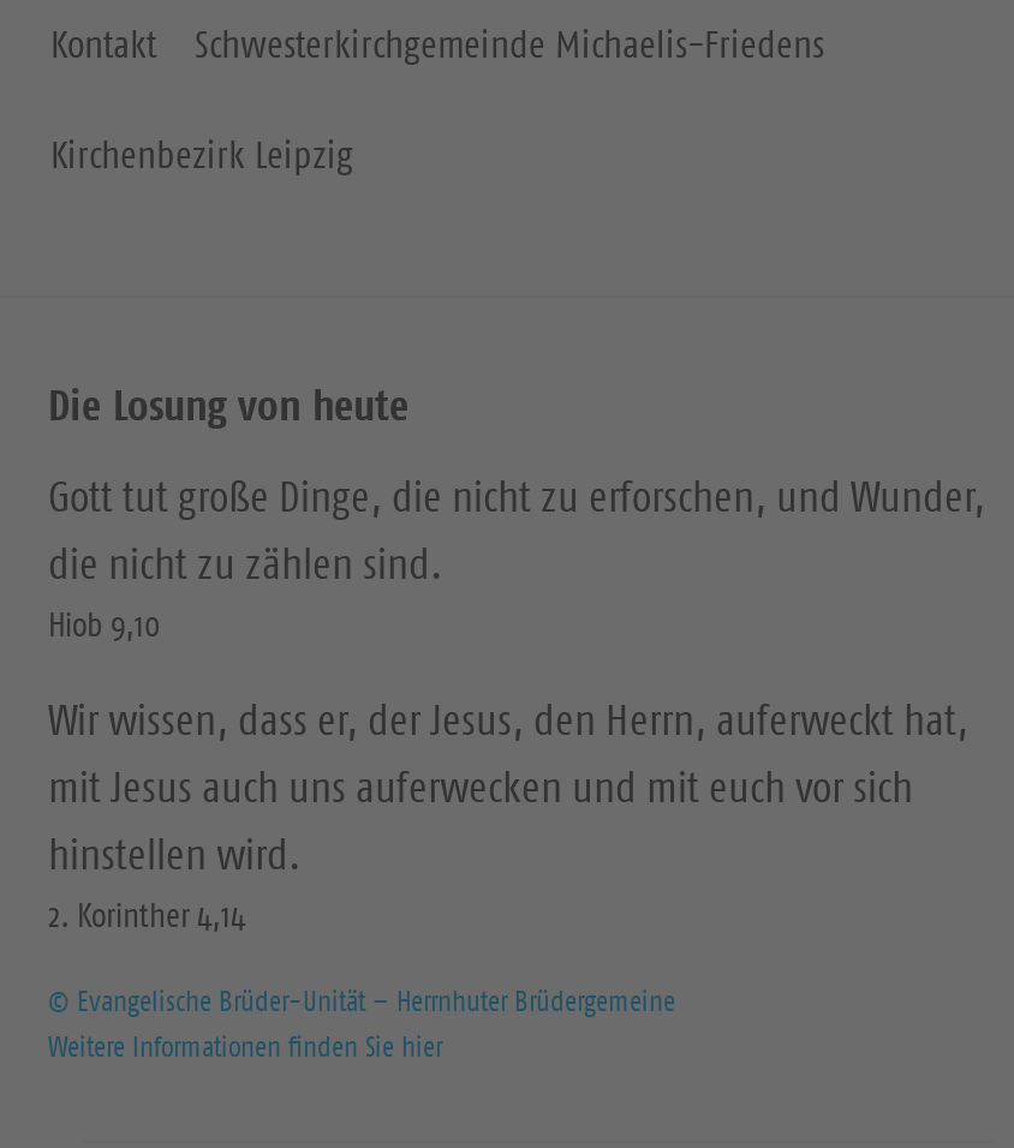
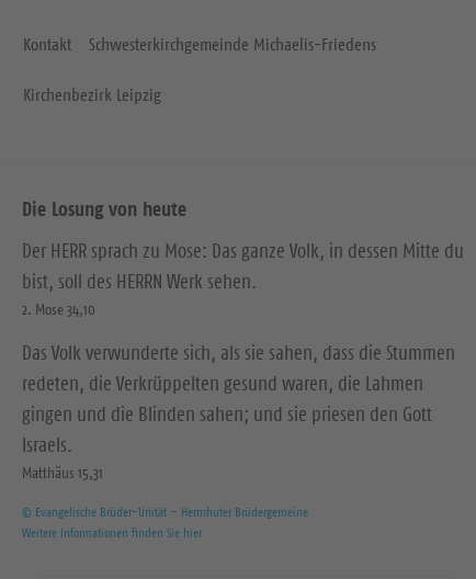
[48,470,985,646] Gott tut große Dinge, die nicht zu erforschen, und Wunder, | die nicht zu zählen sind. | Hiob 9,10 -> [22,239,464,319] Der HERR sprach zu Mose: Das ganze Volk, in dessen Mitte du | bist, soll des HERRN Werk sehen. | 2. Mose 34,10
[48,694,968,936] Wir wissen, dass er, der Jesus, den Herrn, auferweckt hat, | mit Jesus auch uns auferwecken und mit euch vor sich | hinstellen wird. | 2. Korinther 4,14 -> [22,341,455,482] Das Volk verwunderte sich, als sie sahen, dass die Stummen | redeten, die Verkrüppelten gesund waren, die Lahmen | gingen und die Blinden sahen; und sie priesen den Gott | Israels. | Matthäus 15,31

